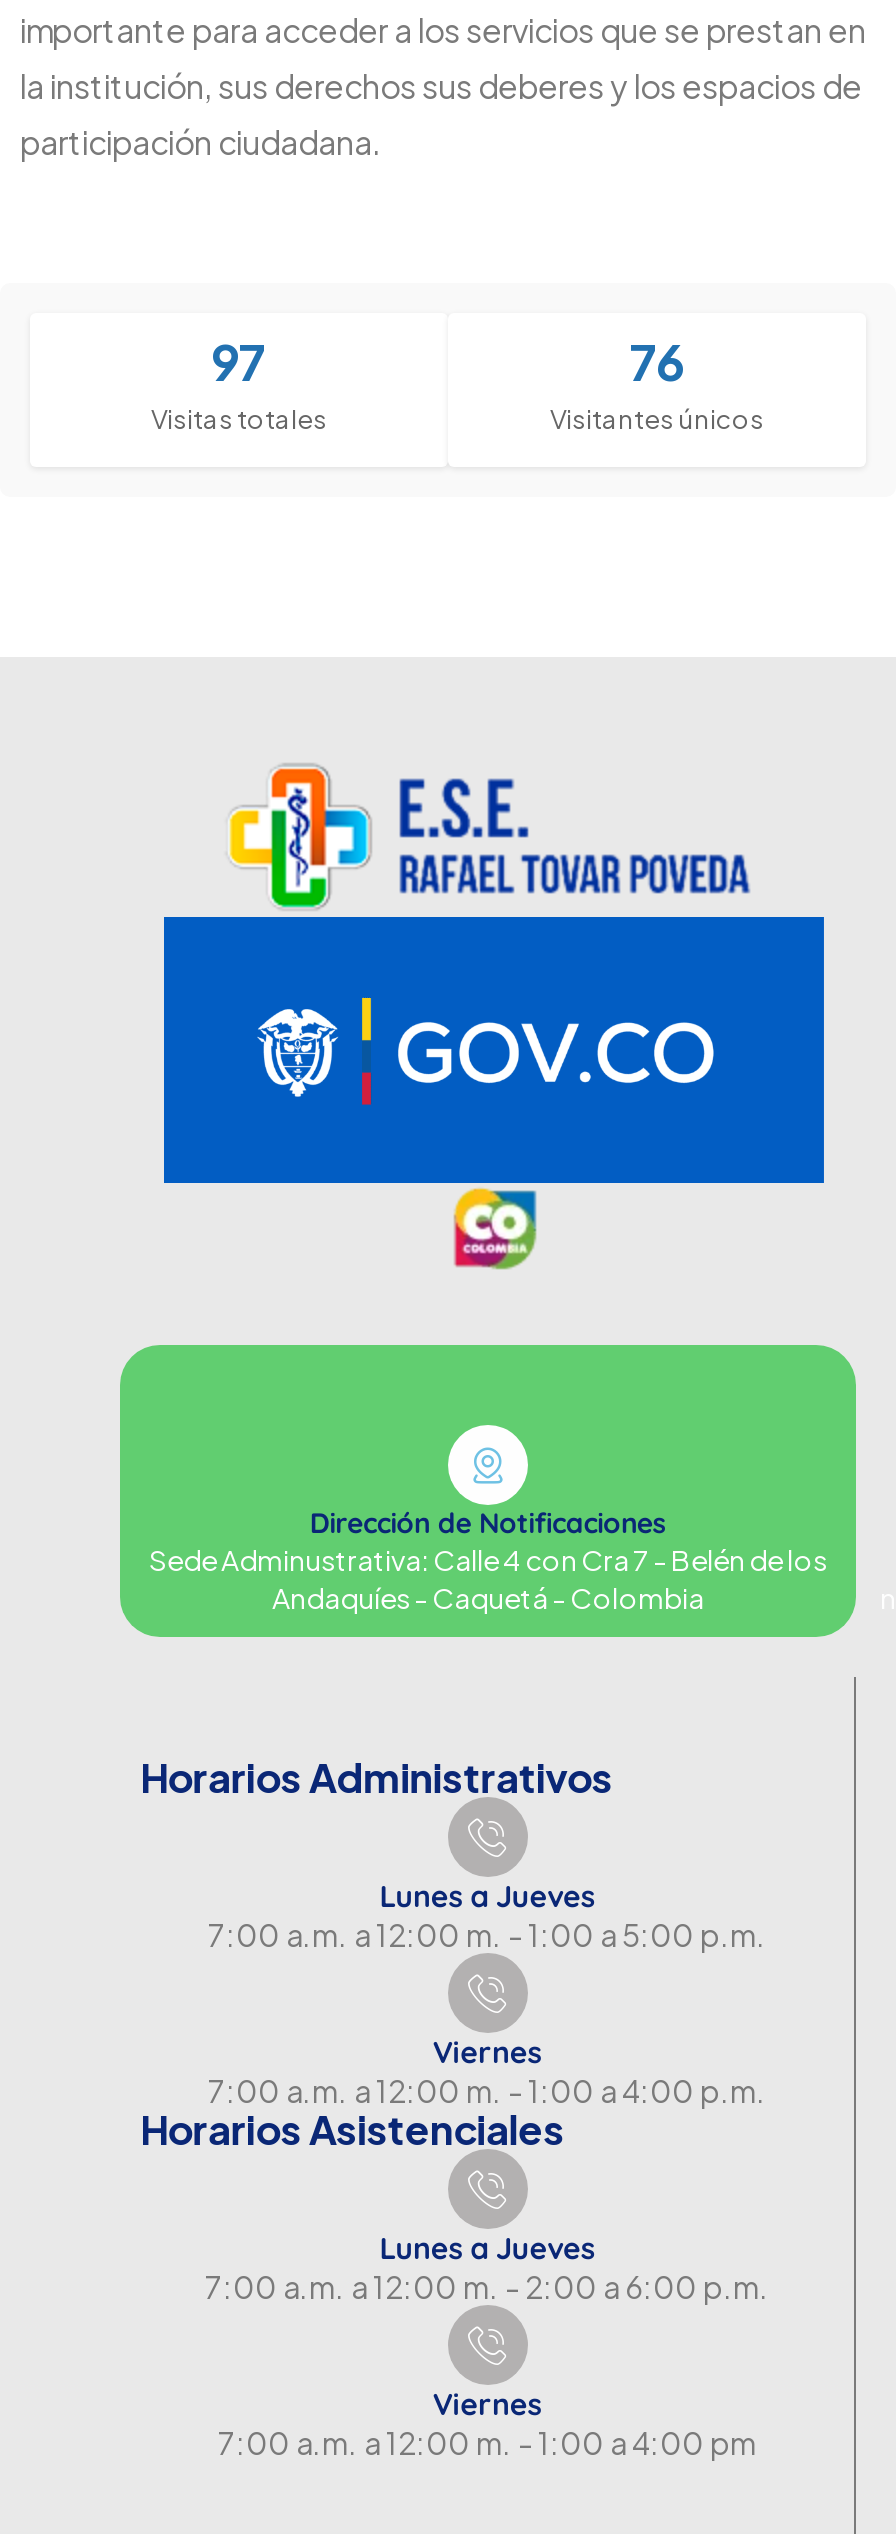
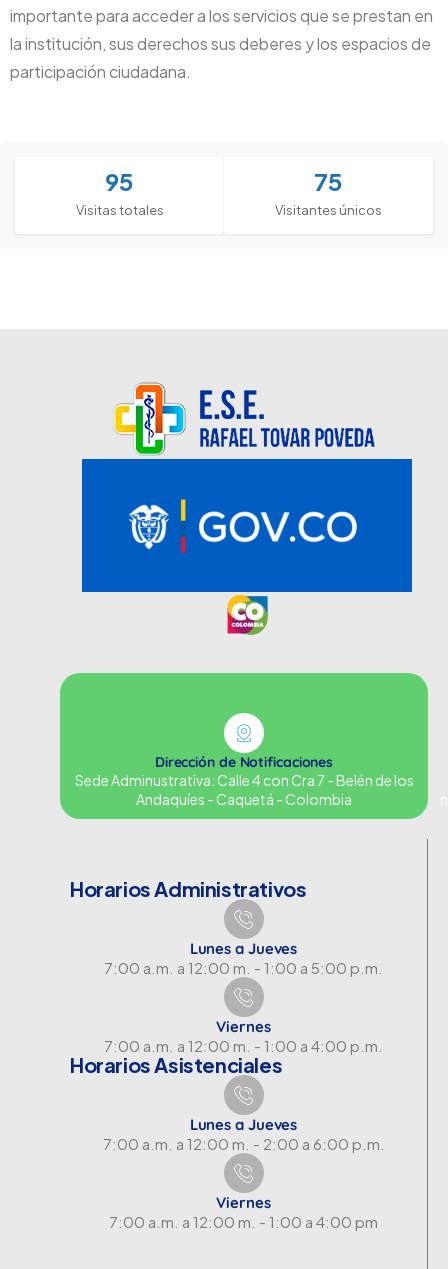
[211,330,267,390] 97 -> [105,166,134,196] 95
[630,330,684,390] 76 -> [314,166,343,196] 75

